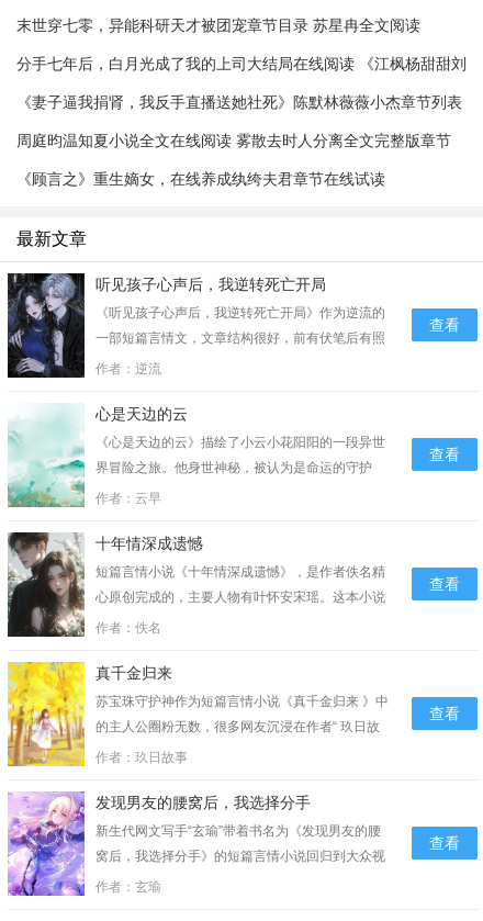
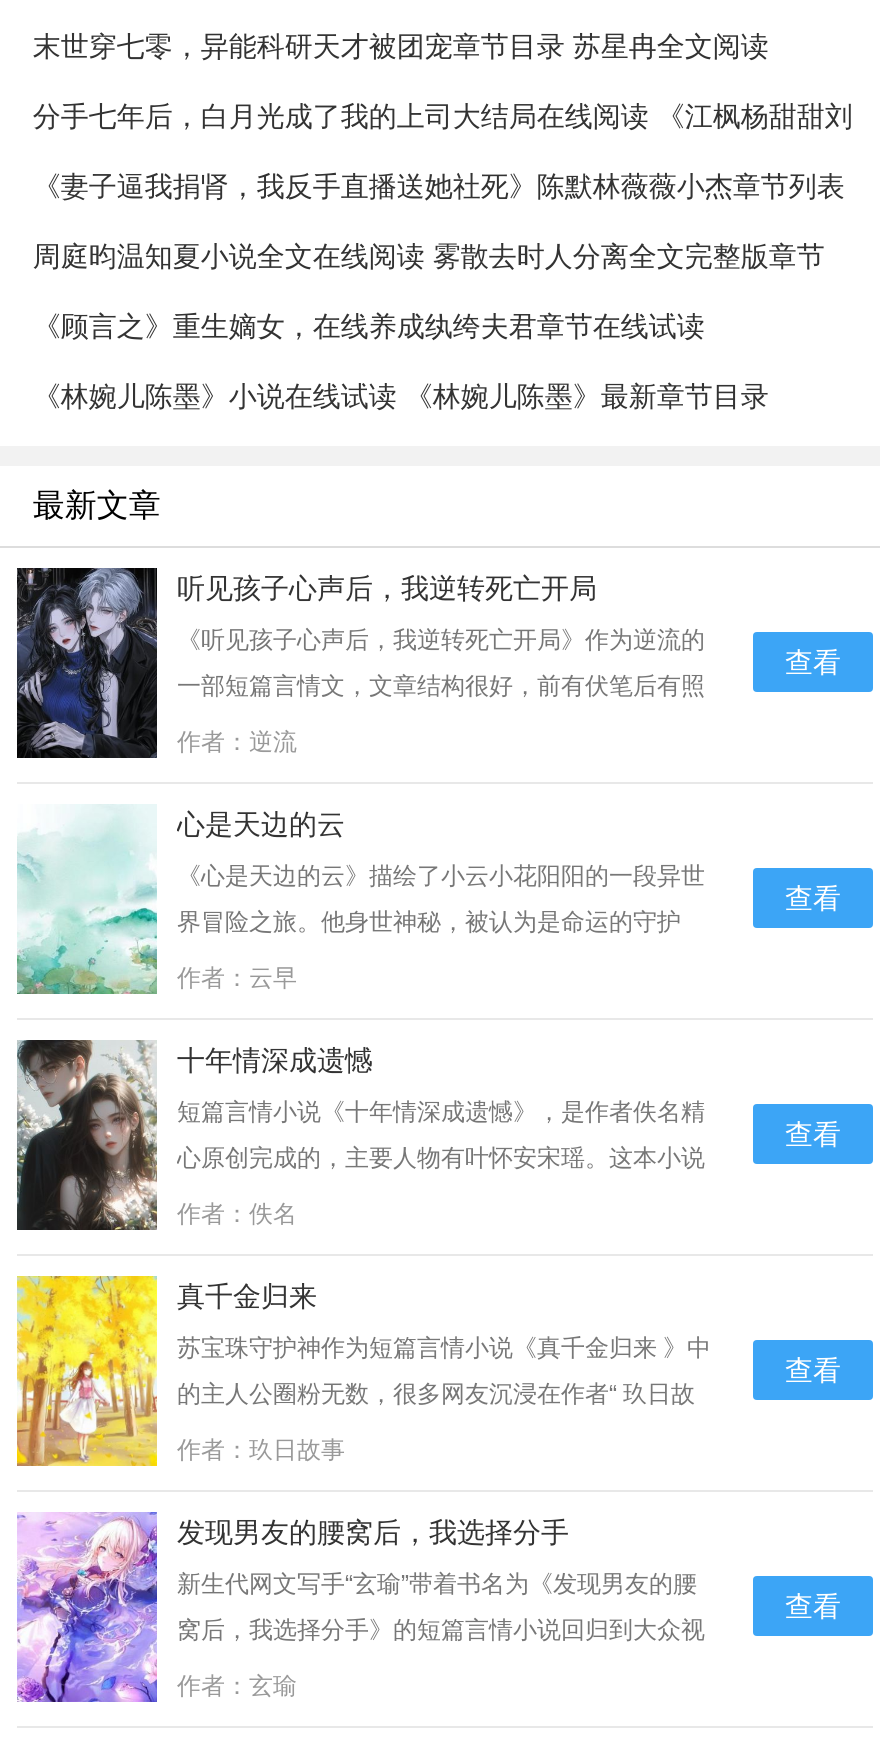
none -> [33,381,769,413] 《林婉儿陈墨》小说在线试读 《林婉儿陈墨》最新章节目录

